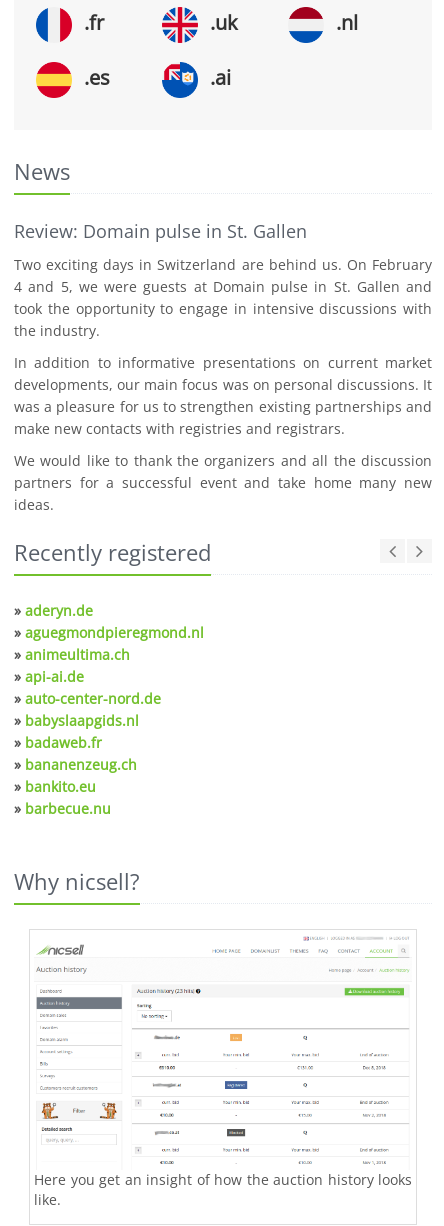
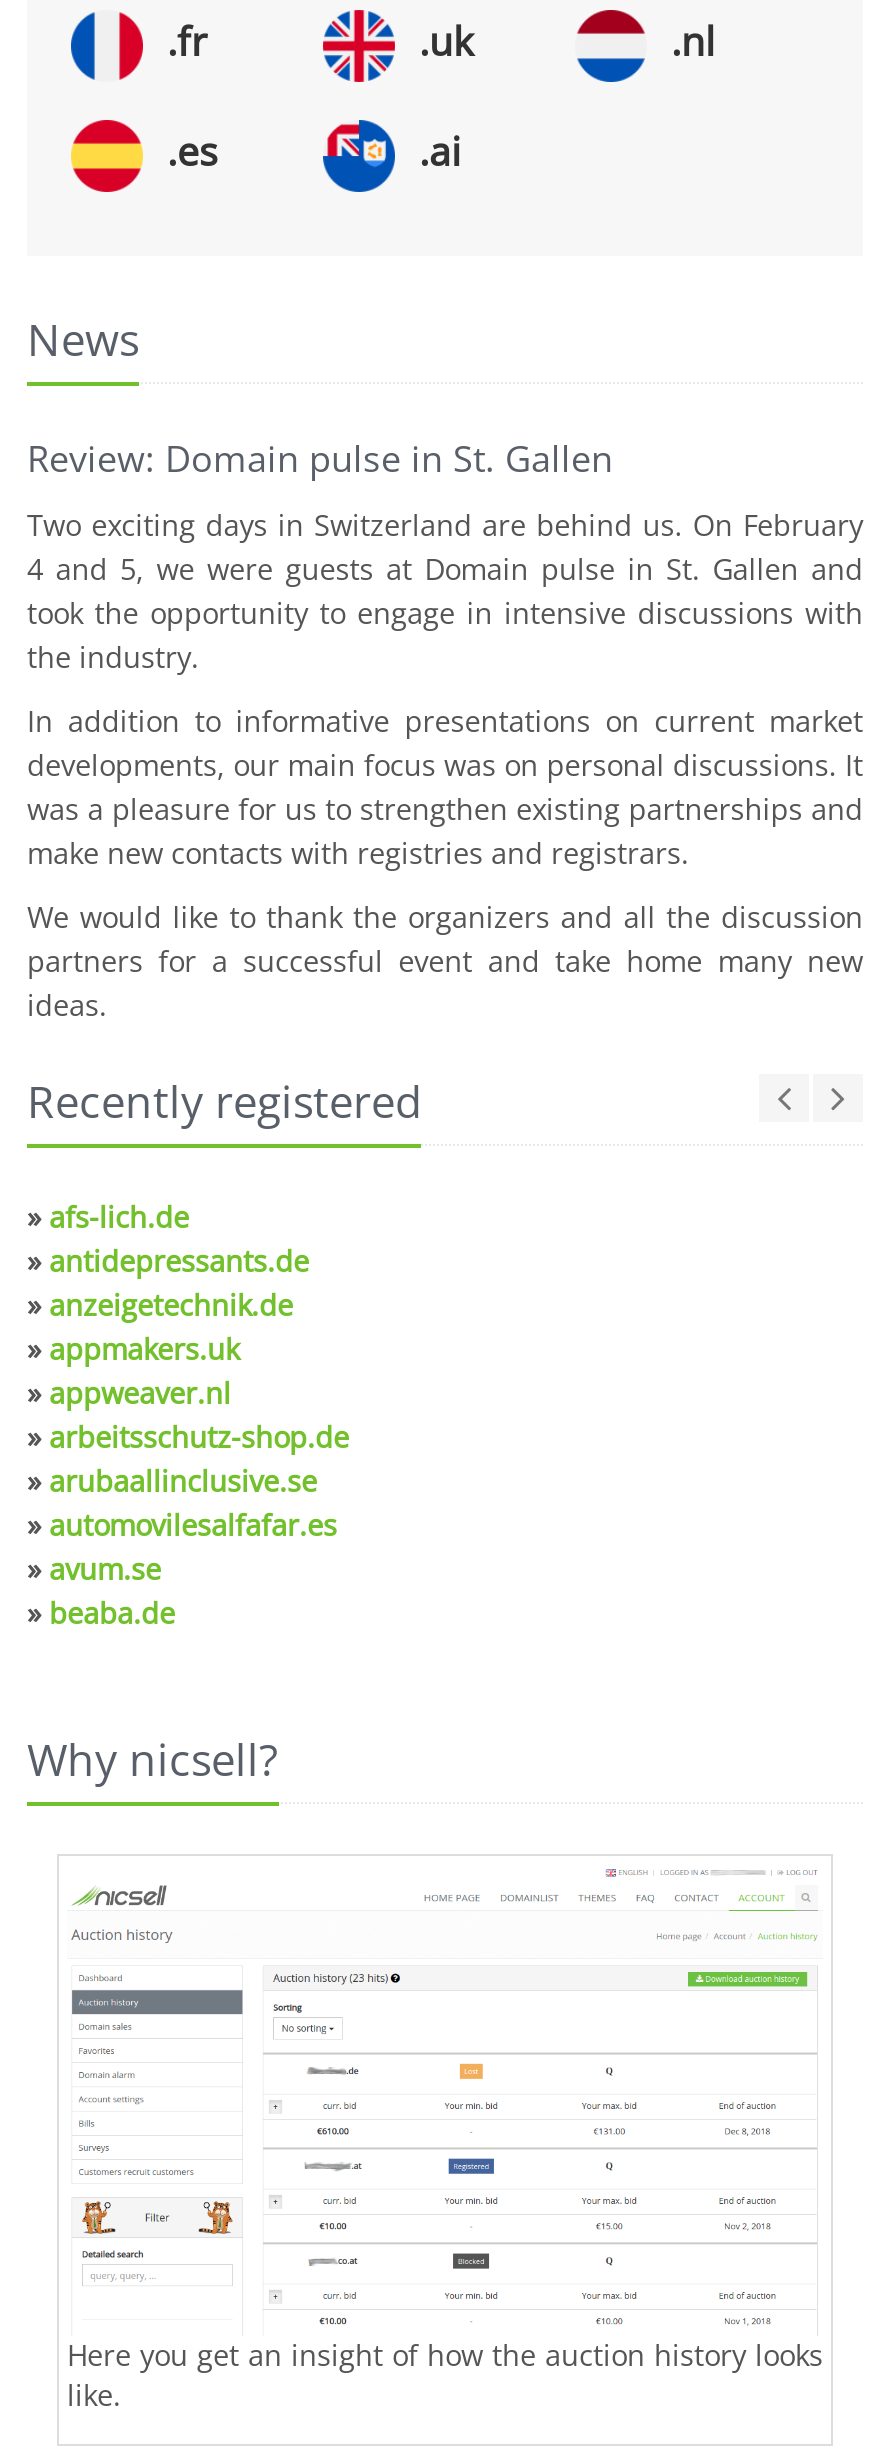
[14,601,204,818] » aderyn.de | » aguegmondpieregmond.nl | » animeultima.ch | » api-ai.de | » auto-center-nord.de | » babyslaapgids.nl | » badaweb.fr | » bananenzeug.ch | » bankito.eu | » barbecue.nu -> [27,1198,349,1632] » afs-lich.de | » antidepressants.de | » anzeigetechnik.de | » appmakers.uk | » appweaver.nl | » arbeitsschutz-shop.de | » arubaallinclusive.se | » automovilesalfafar.es | » avum.se | » beaba.de

